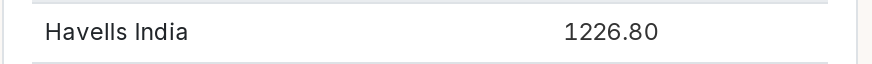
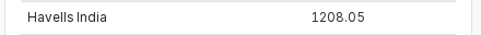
[563,18,659,46] 1226.80 -> [311,10,364,25] 1208.05

